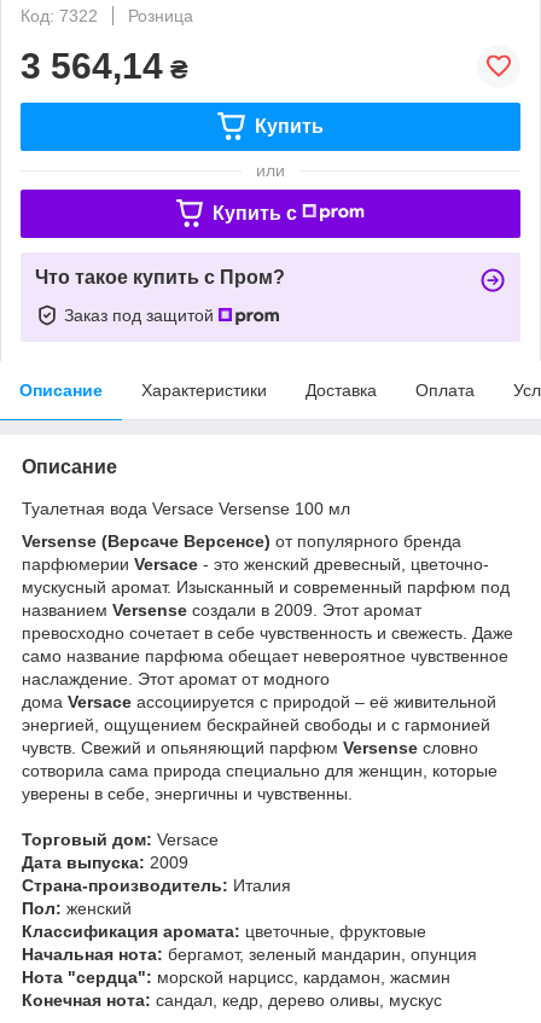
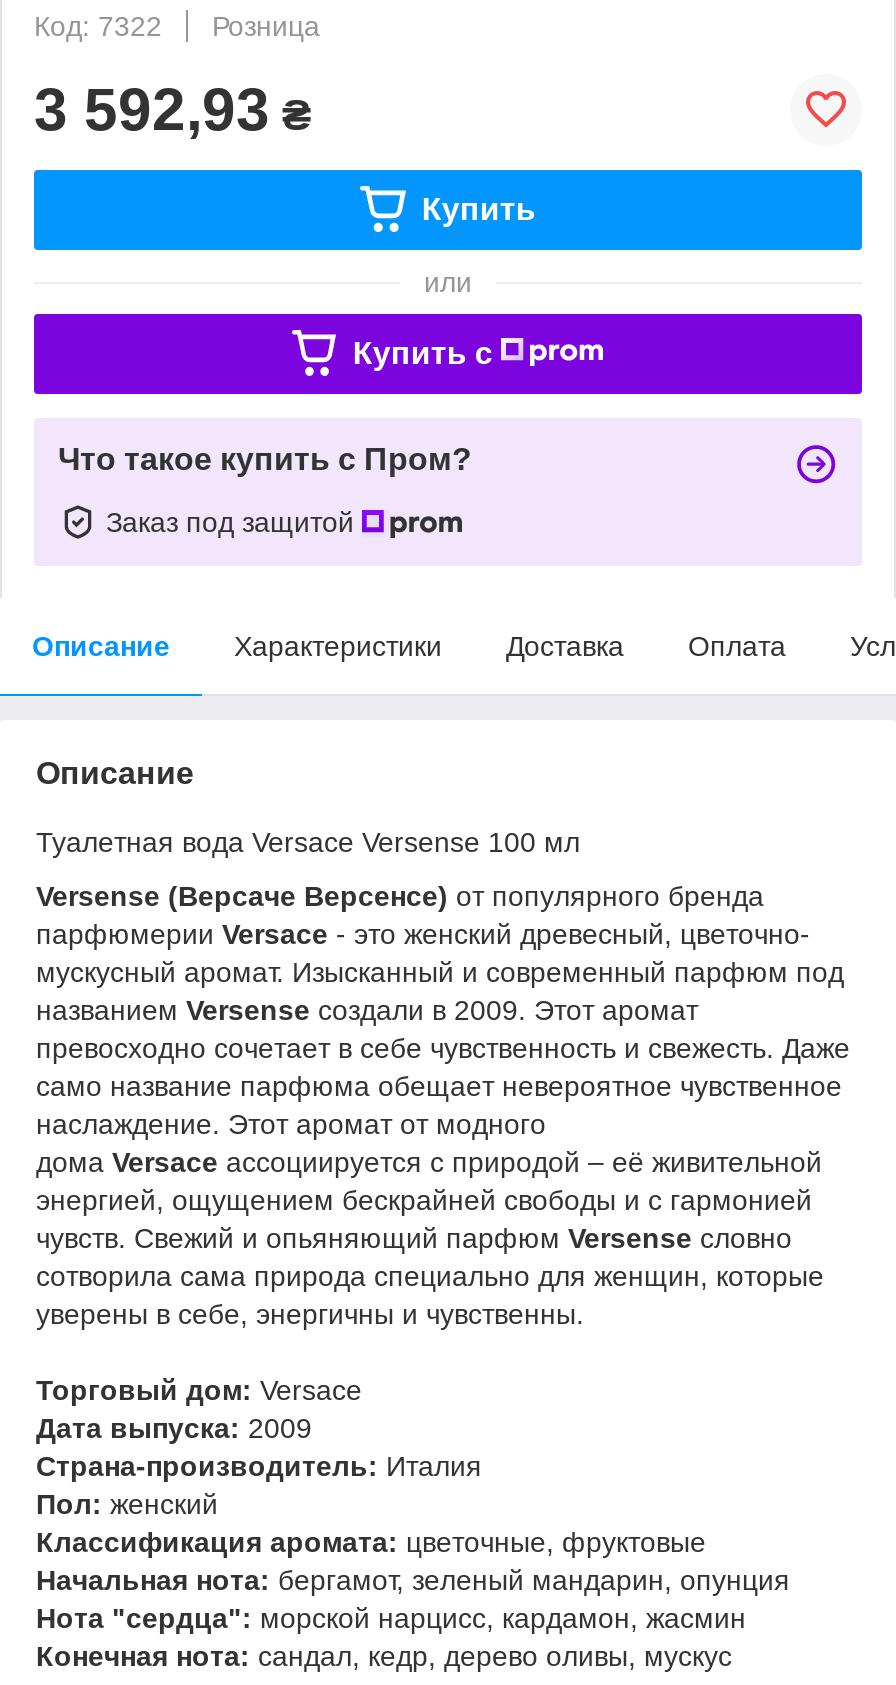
[21,46,188,86] 3 564,14 ₴ -> [34,76,312,142] 3 592,93 ₴

